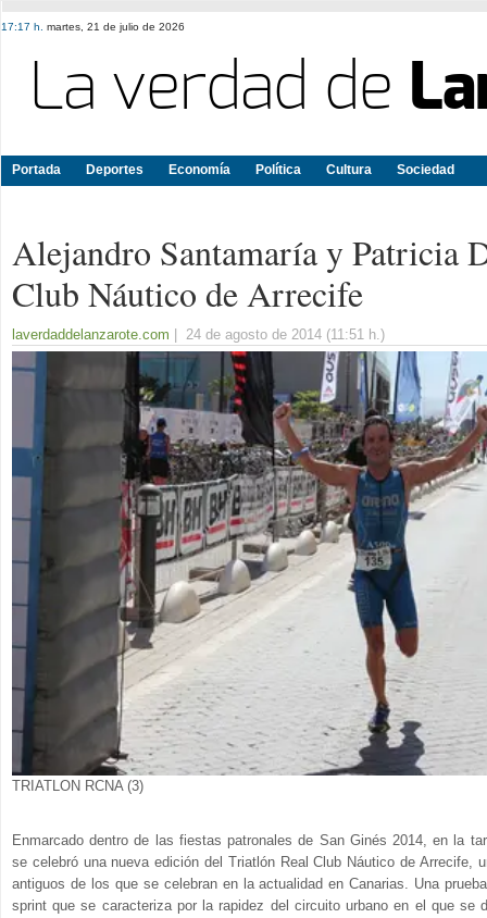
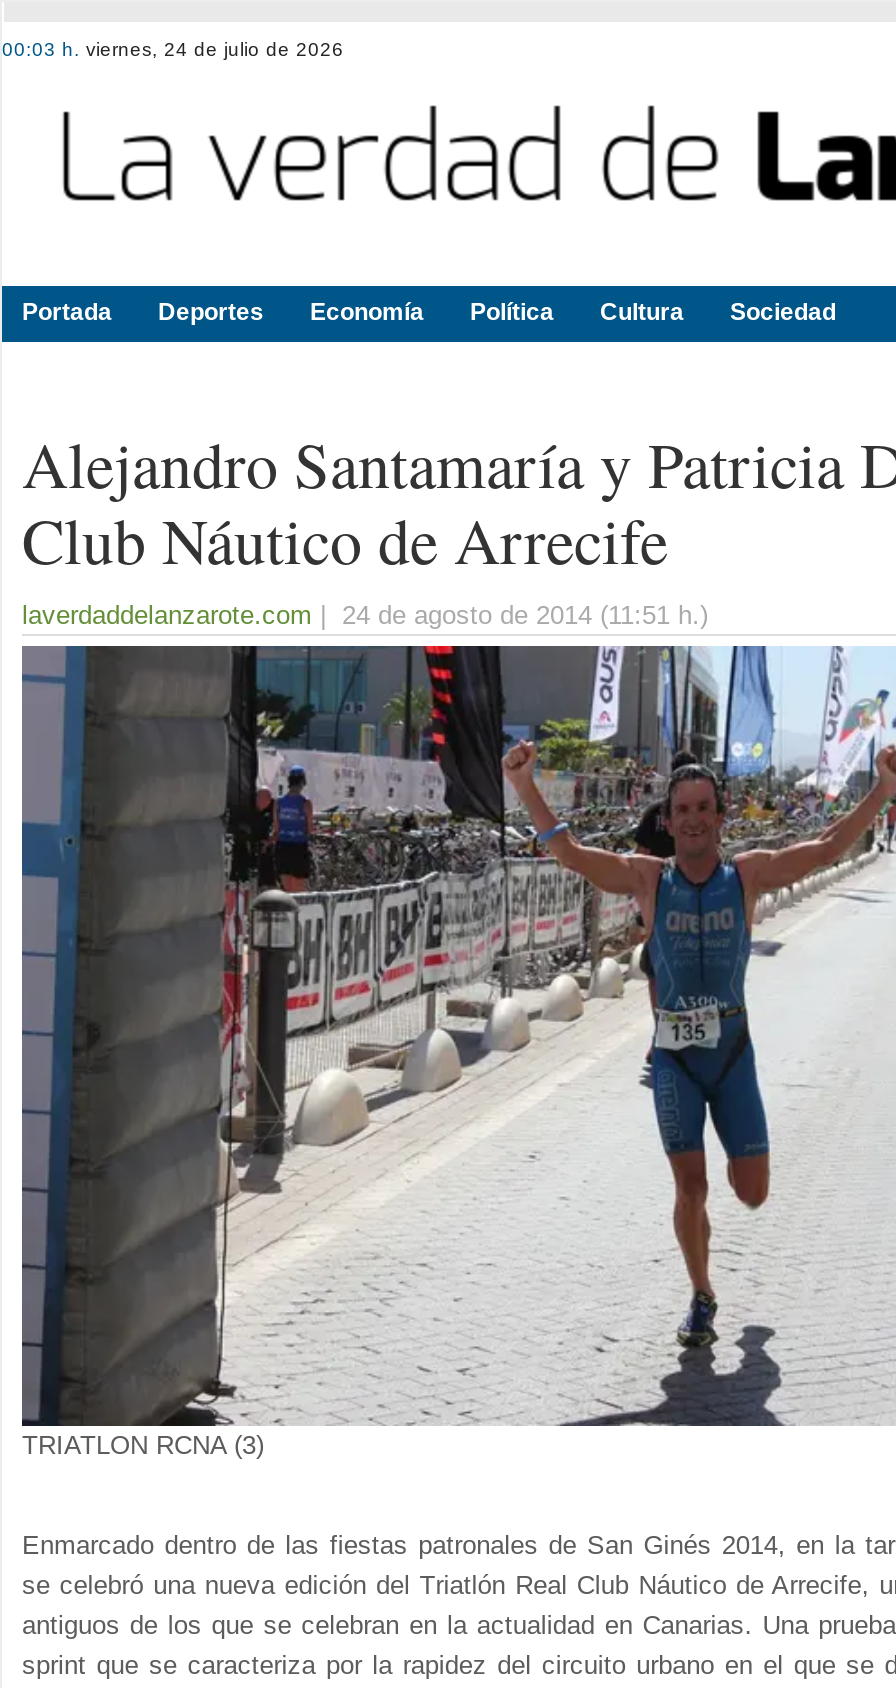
[1,21,185,33] 17:17 h. martes, 21 de julio de 2026 -> [2,38,344,60] 00:03 h. viernes, 24 de julio de 2026

